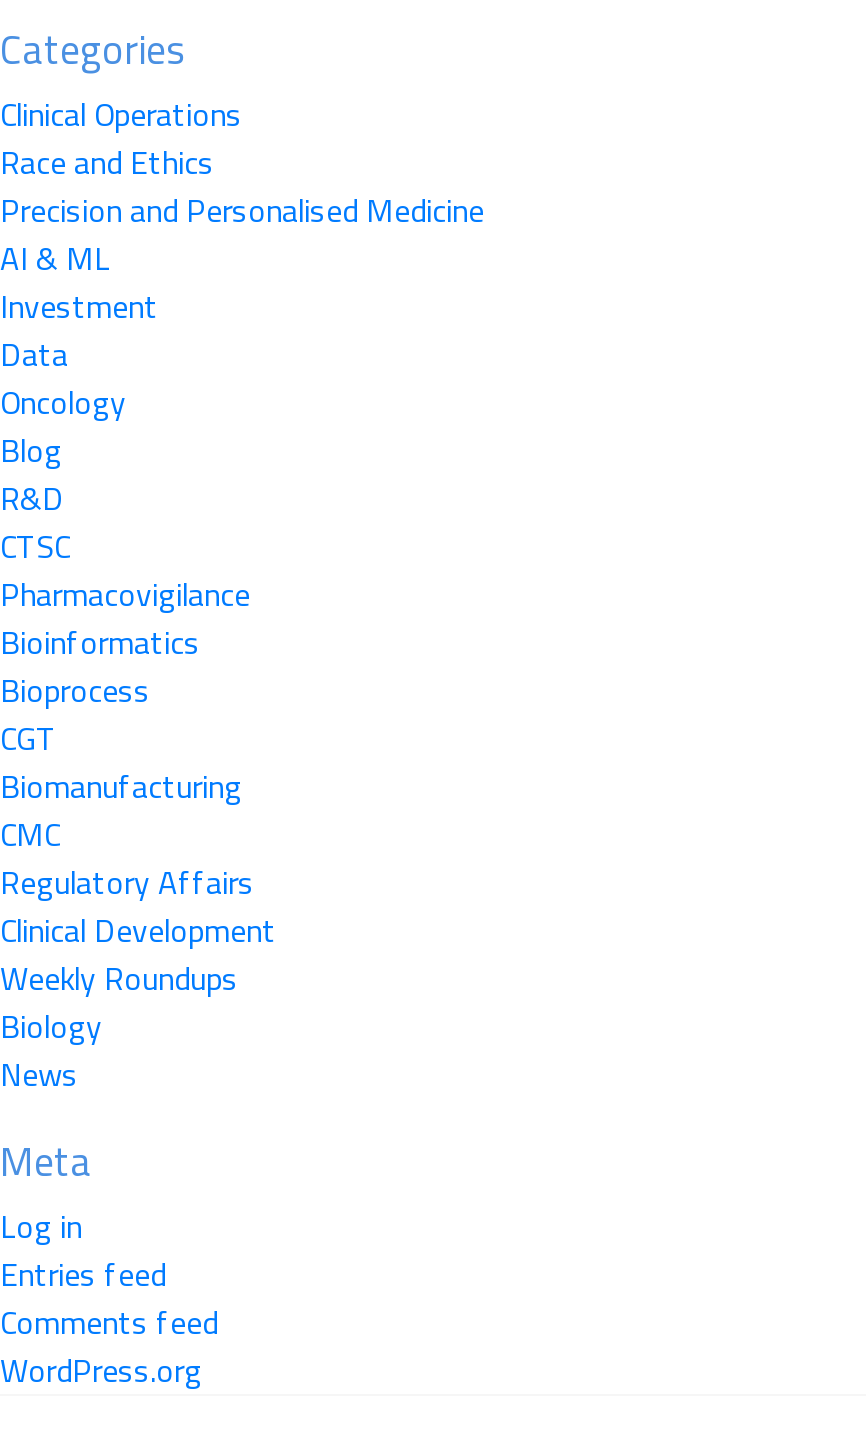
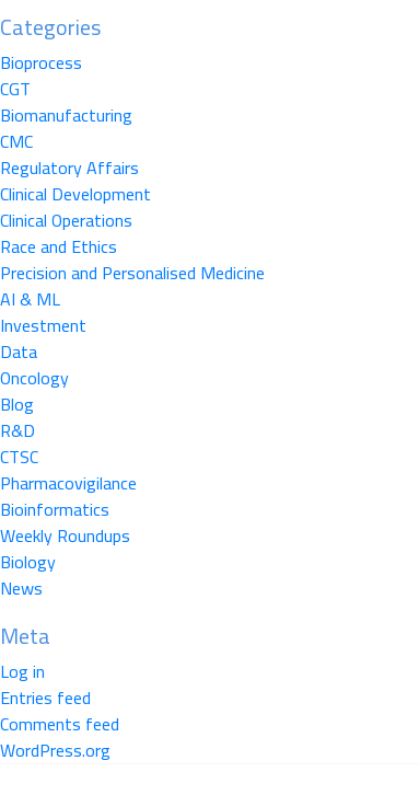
moved [0,85,484,673] -> [0,204,265,526]: Clinical Operations | Race and Ethics | Precision and Personalised Medicine | ... | Pharmacovigilance | Bioinformatics
moved [0,661,276,961] -> [0,47,151,211]: Bioprocess | CGT | Biomanufacturing | CMC | Regulatory Affairs | Clinical Development

